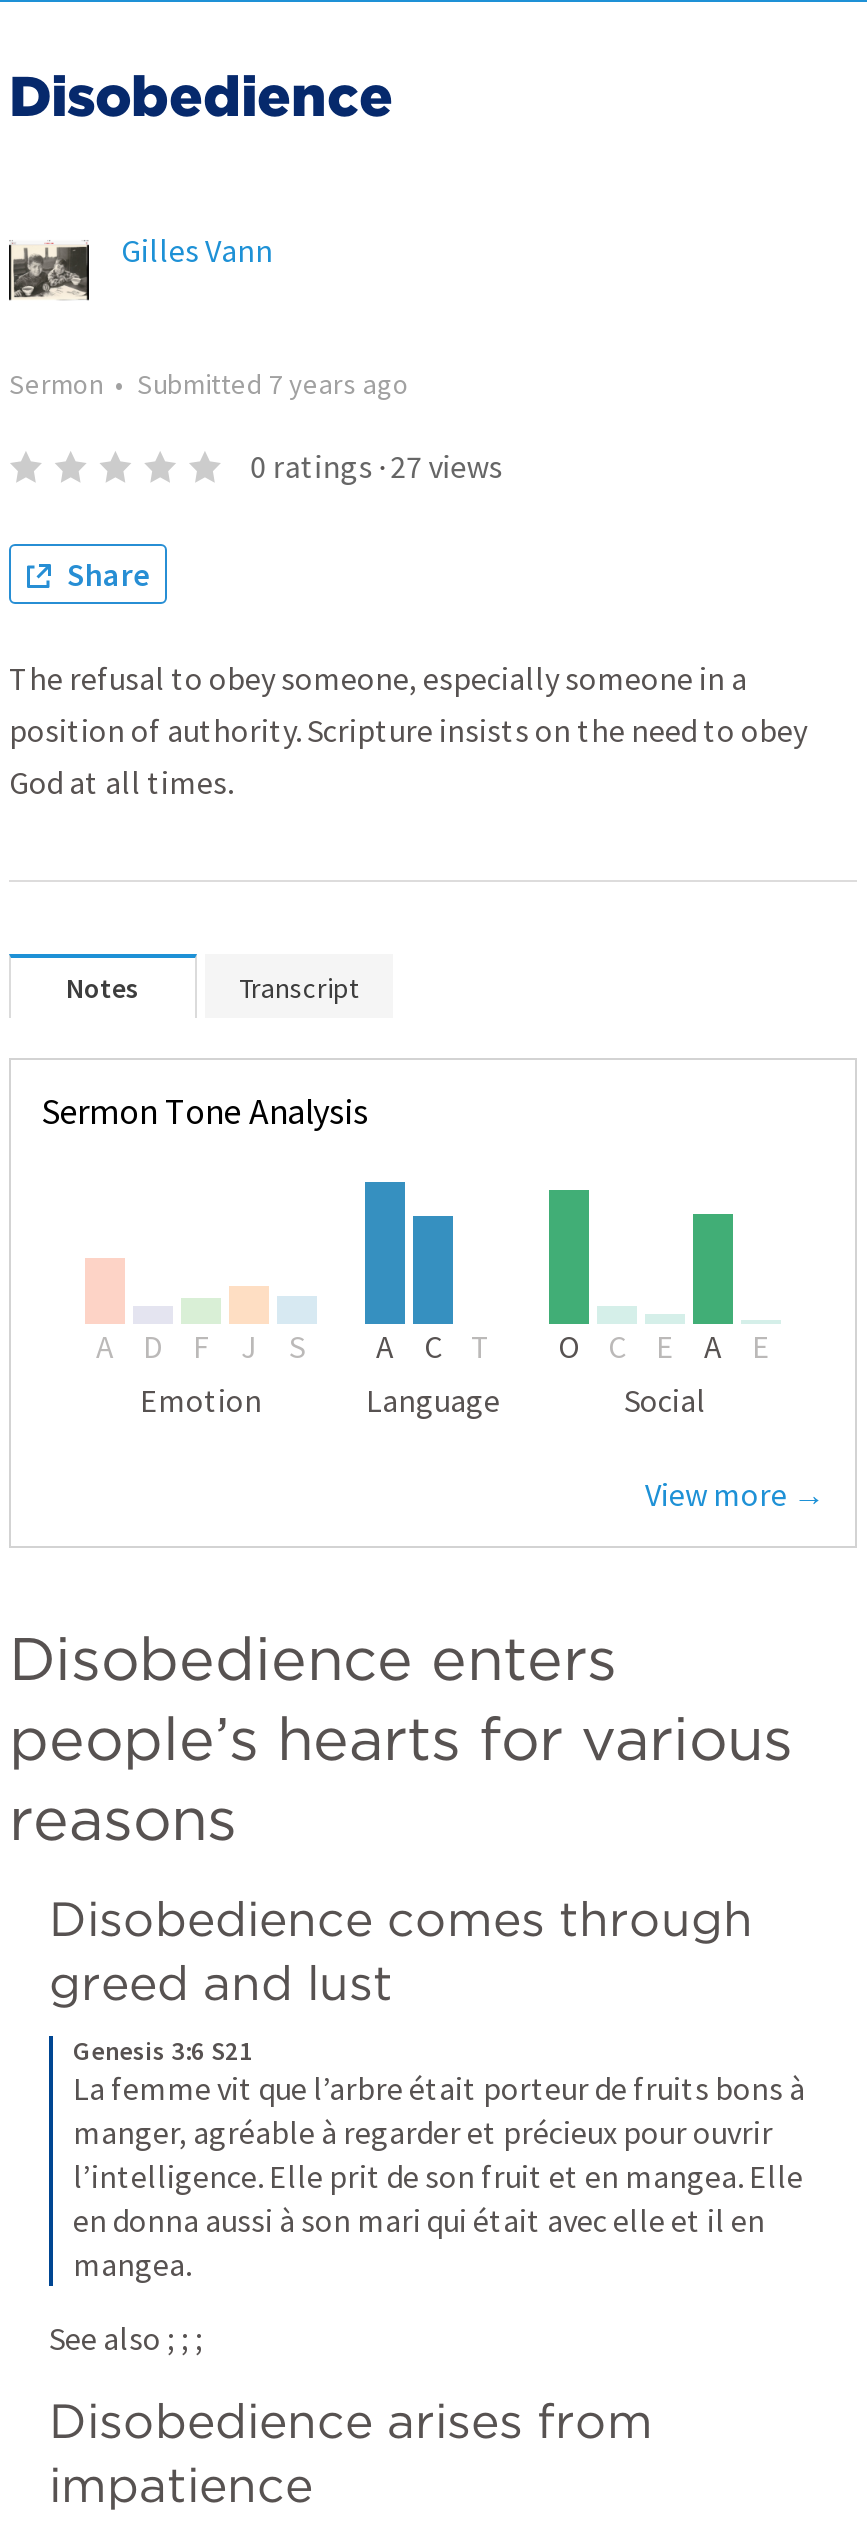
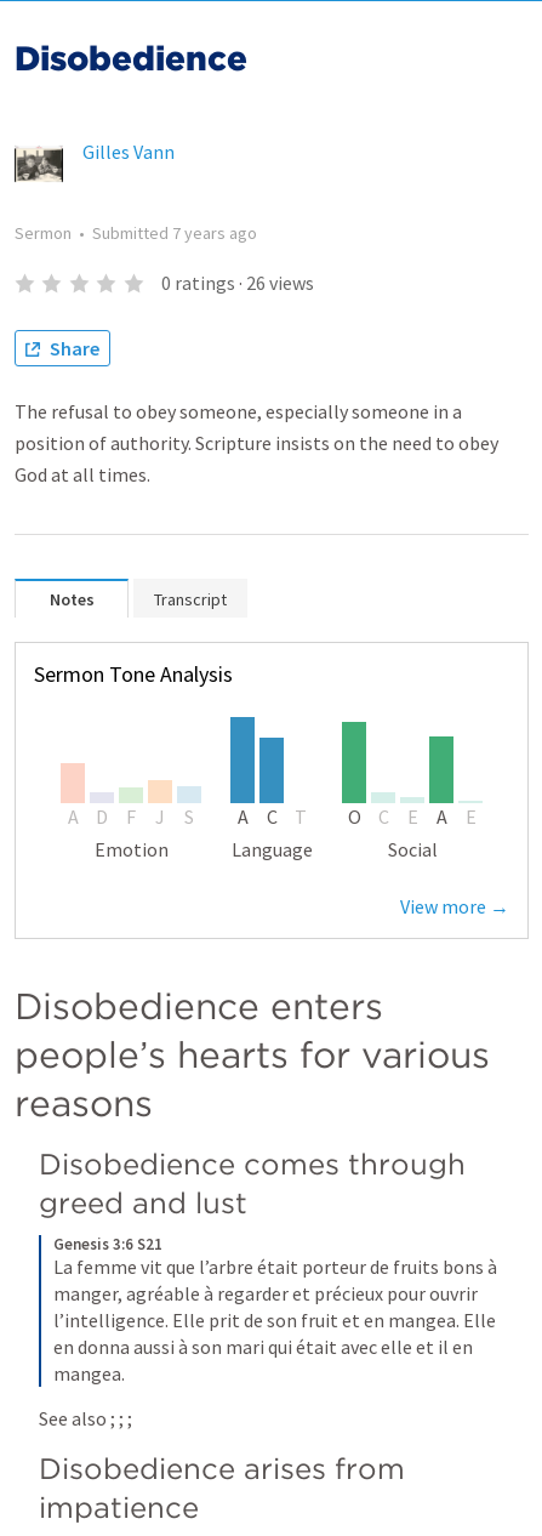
[250,446,502,486] 0 ratings · 27 views -> [161,271,314,295] 0 ratings · 26 views

